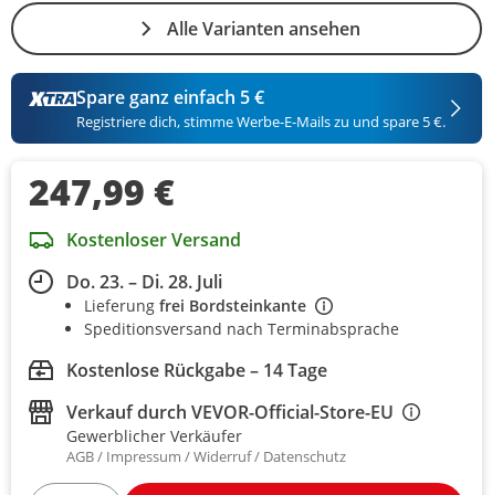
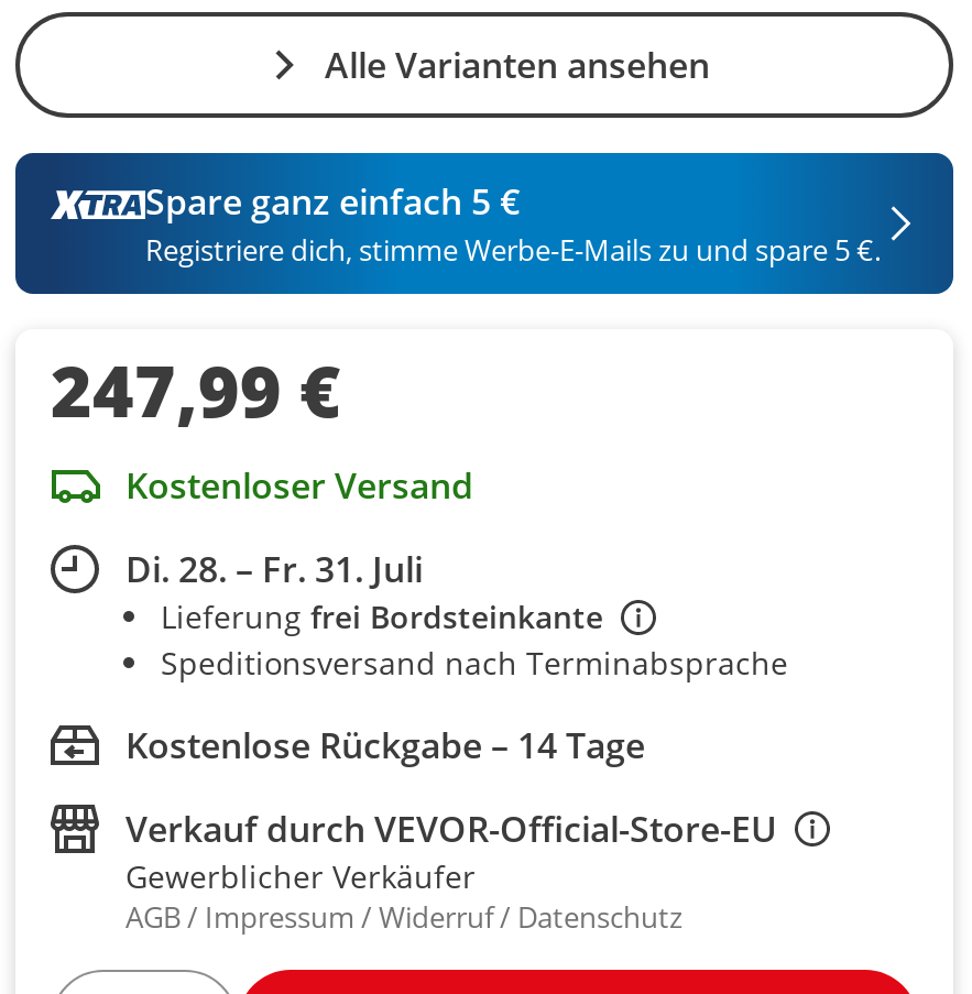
[66,270,222,294] Do. 23. – Di. 28. Juli -> [125,545,423,594] Di. 28. – Fr. 31. Juli

